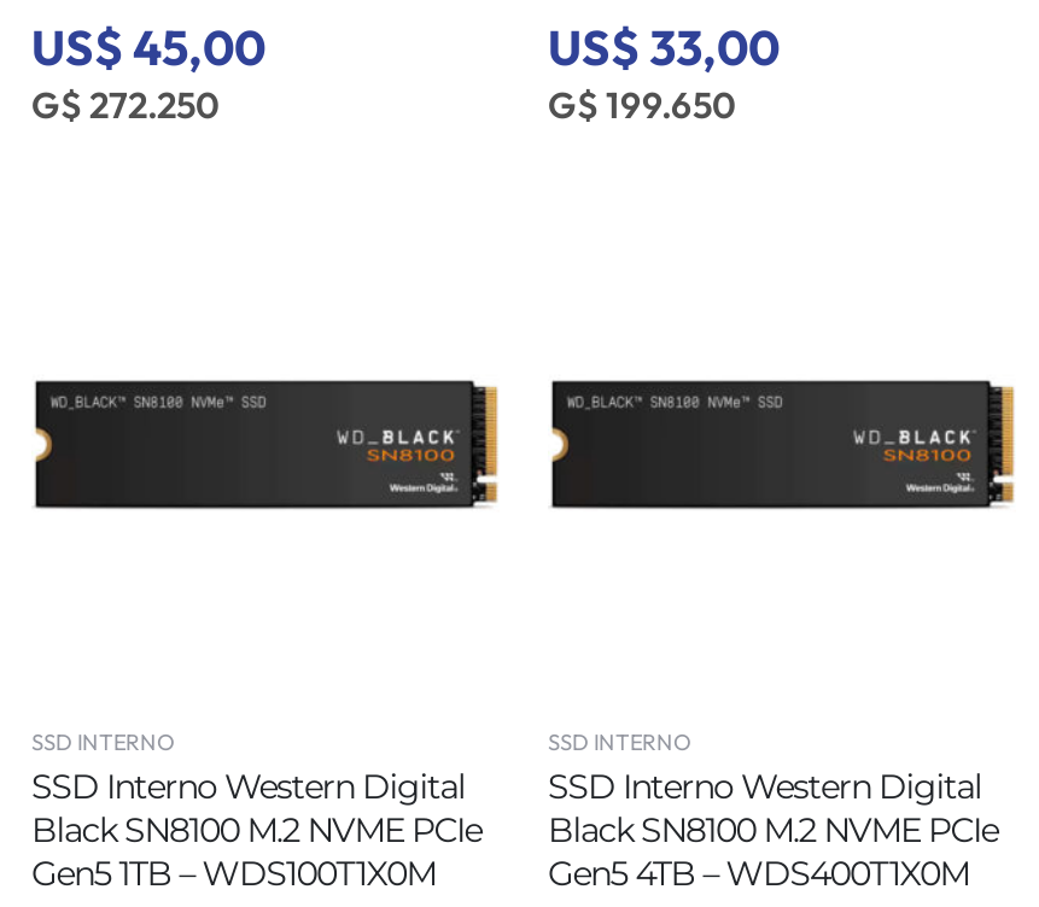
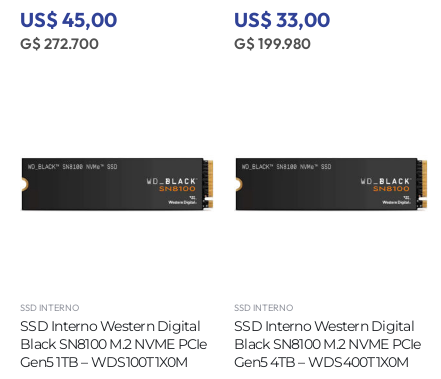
[31,82,220,128] G$ 272.250 -> [20,34,99,53] G$ 272.700
[548,82,736,128] G$ 199.650 -> [234,34,311,53] G$ 199.980

